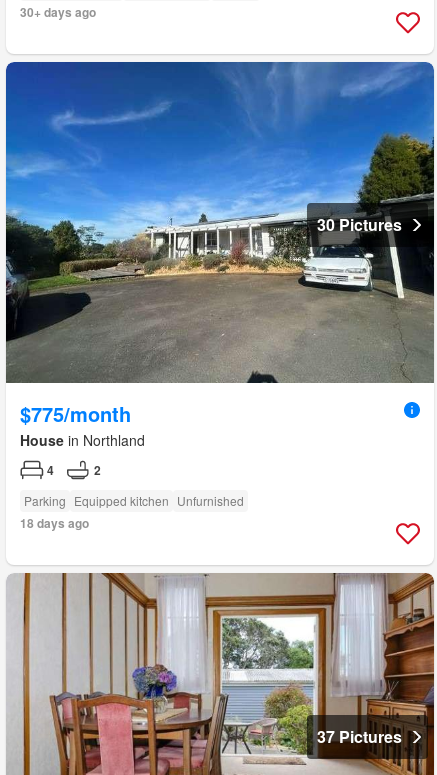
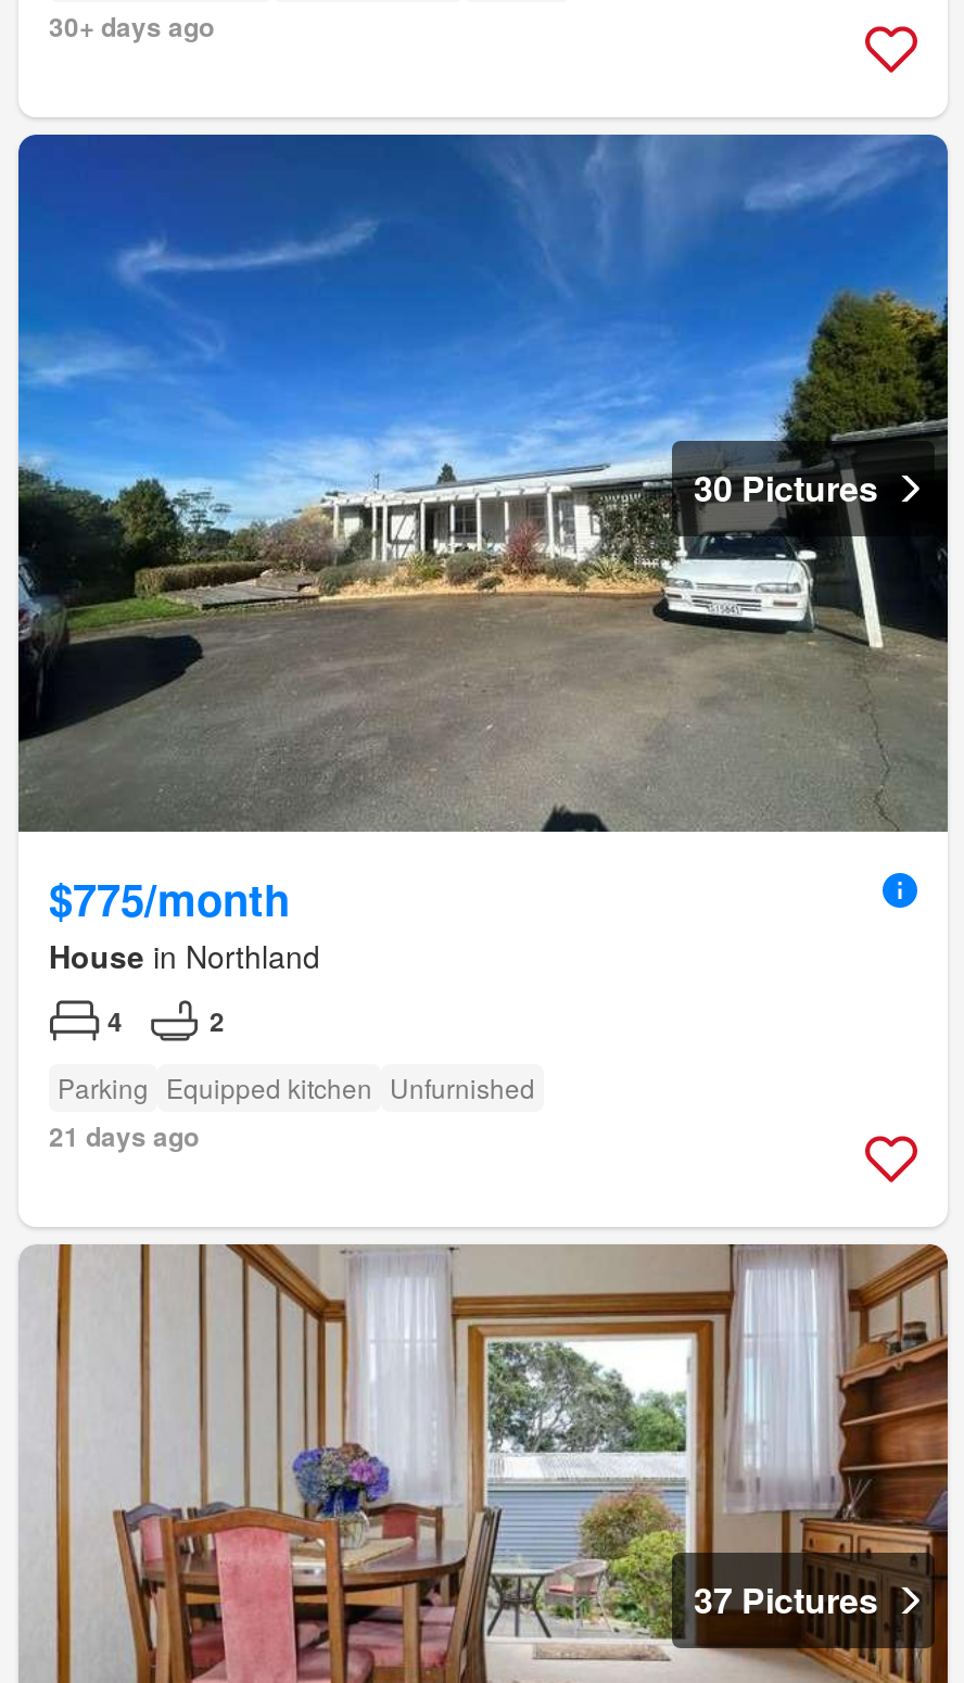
[20,514,89,532] 18 days ago -> [49,1117,199,1156] 21 days ago

